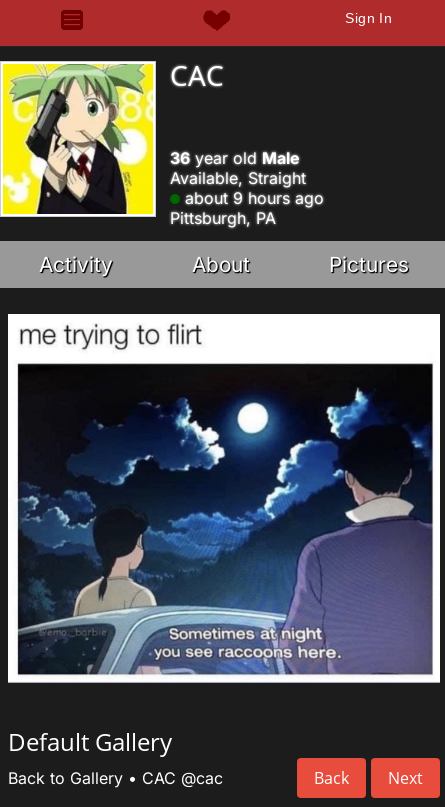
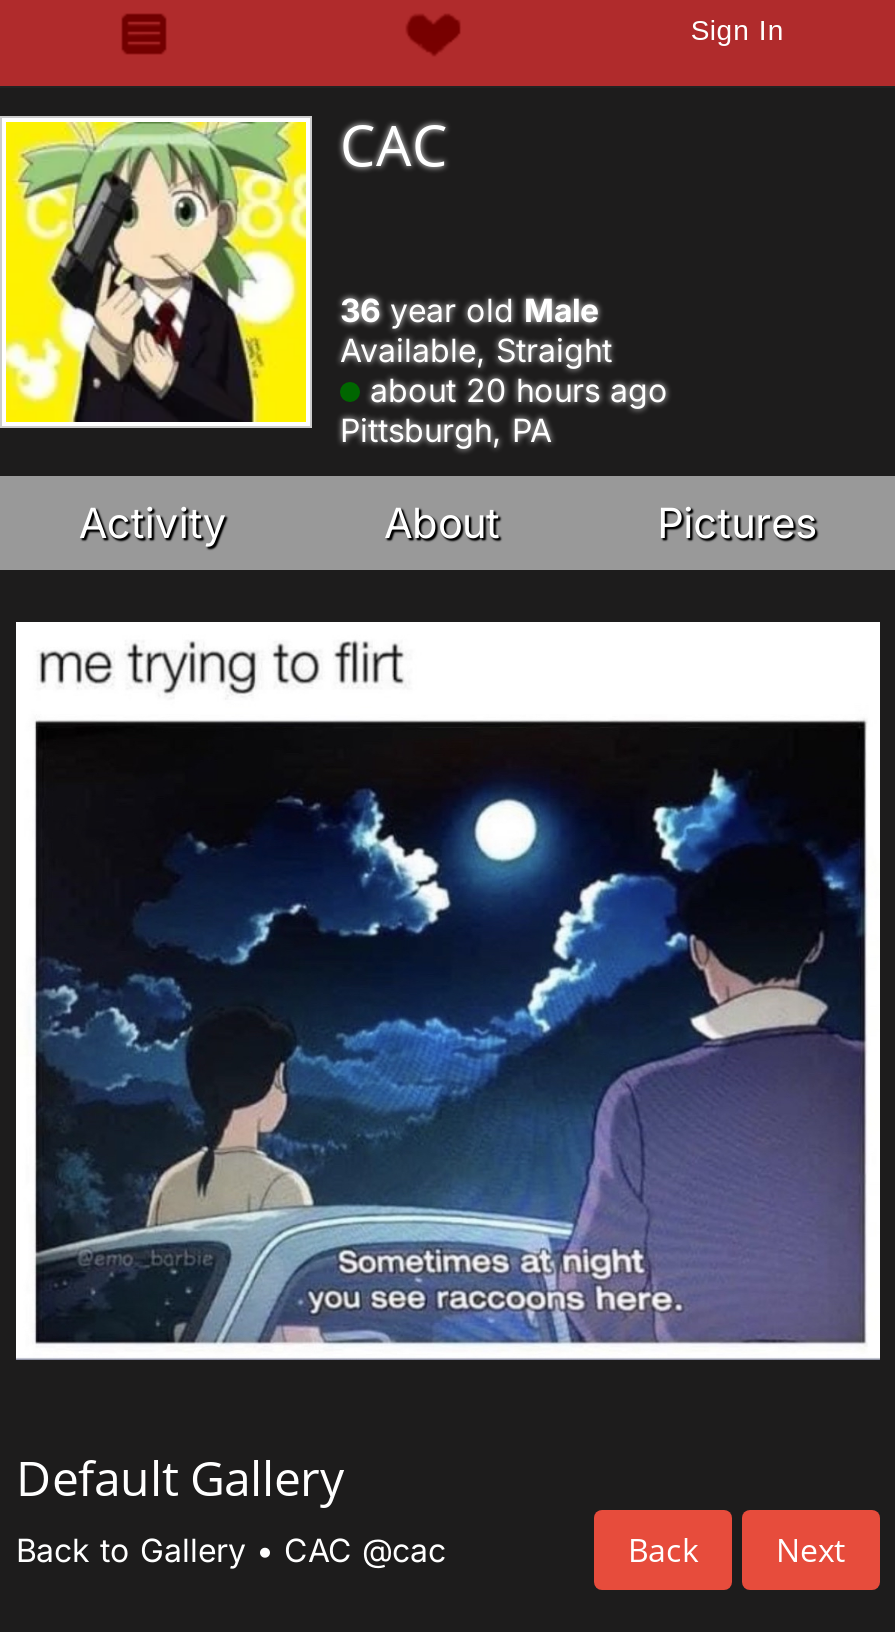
[180,188,324,208] about 9 hours ago -> [360,370,668,410] about 20 hours ago

